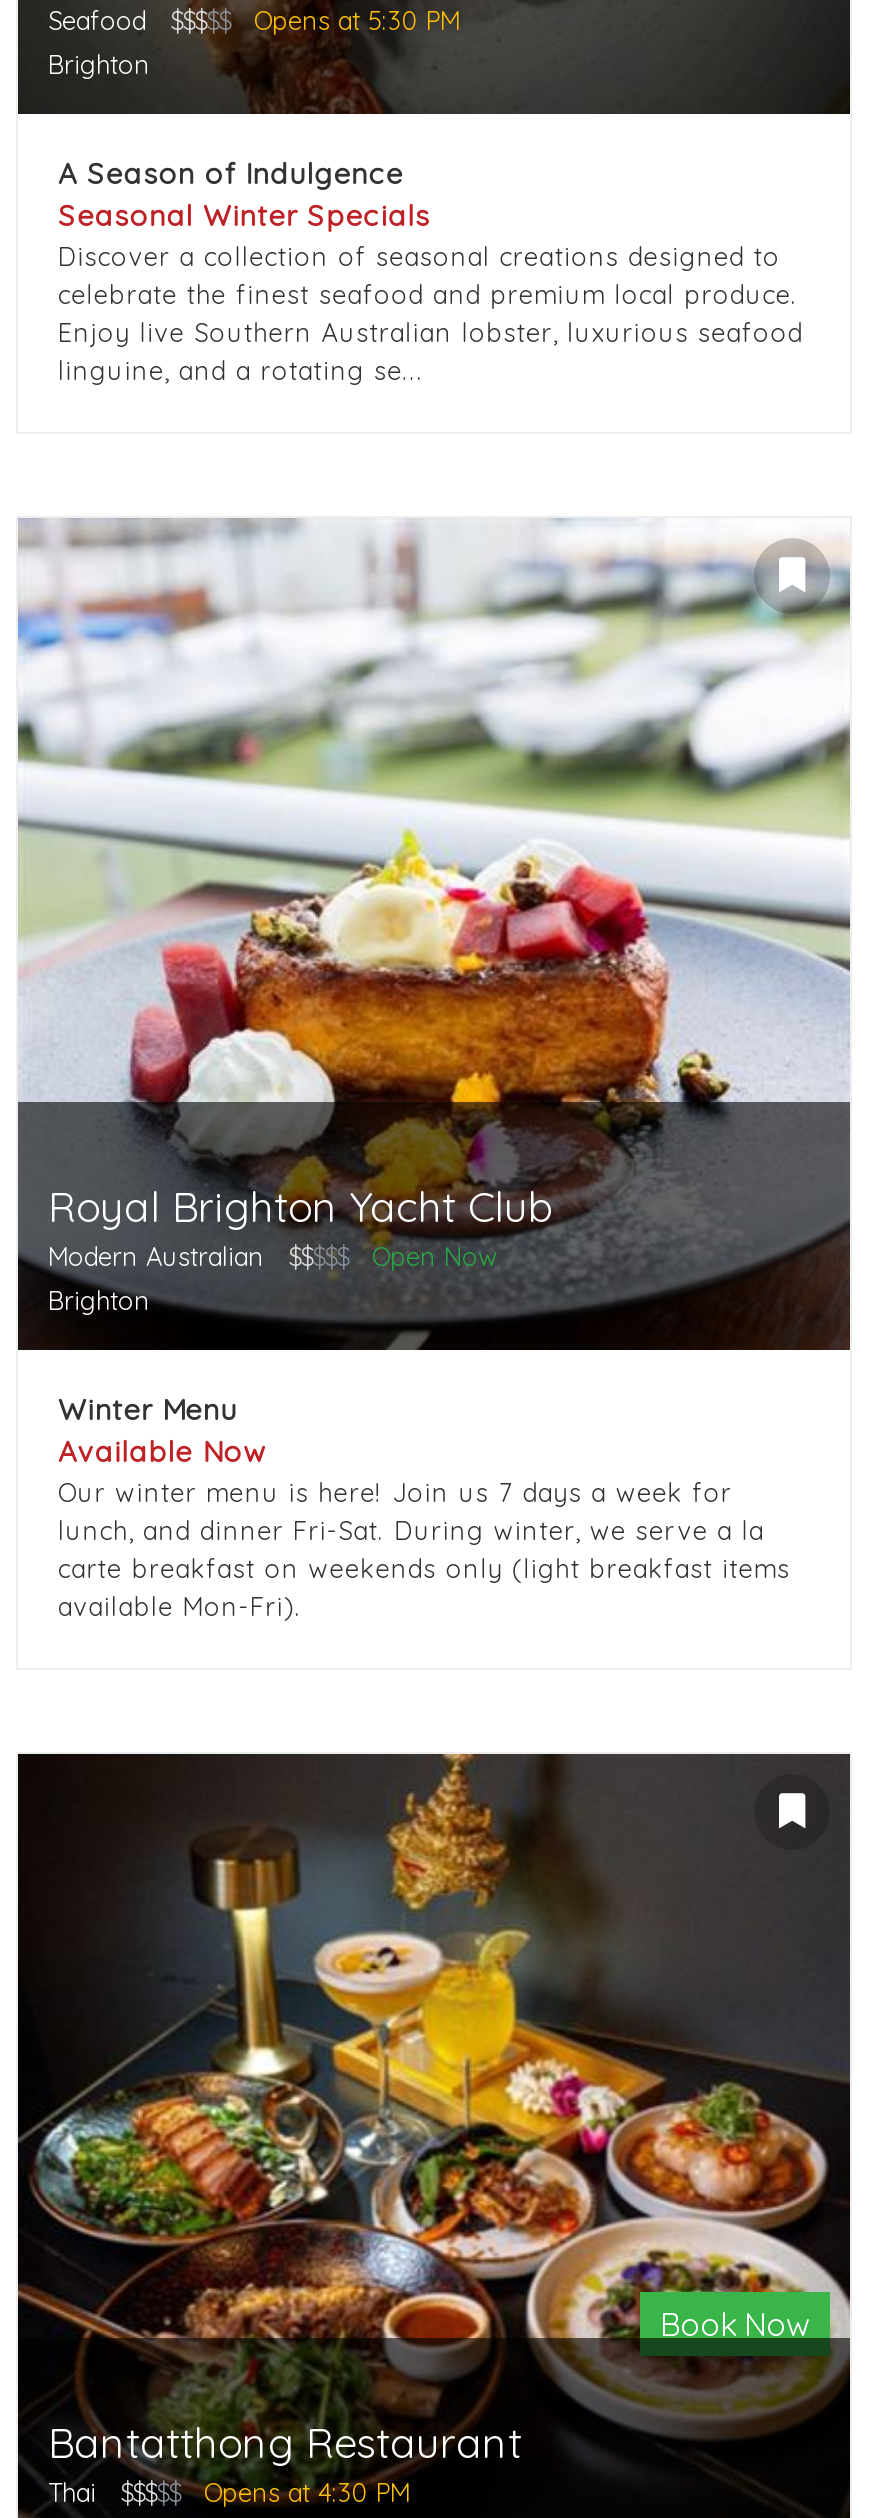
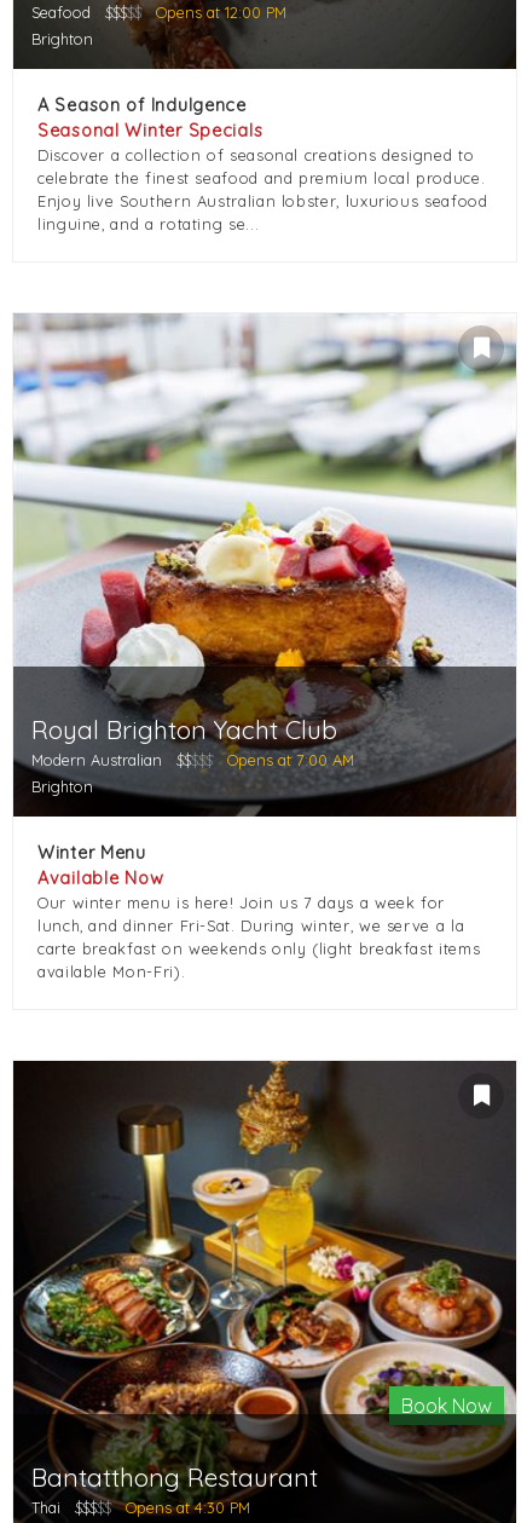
[254,5,460,37] Opens at 5:30 PM -> [156,3,286,22] Opens at 12:00 PM
[372,1241,498,1273] Open Now -> [227,750,354,770] Opens at 7:00 AM

